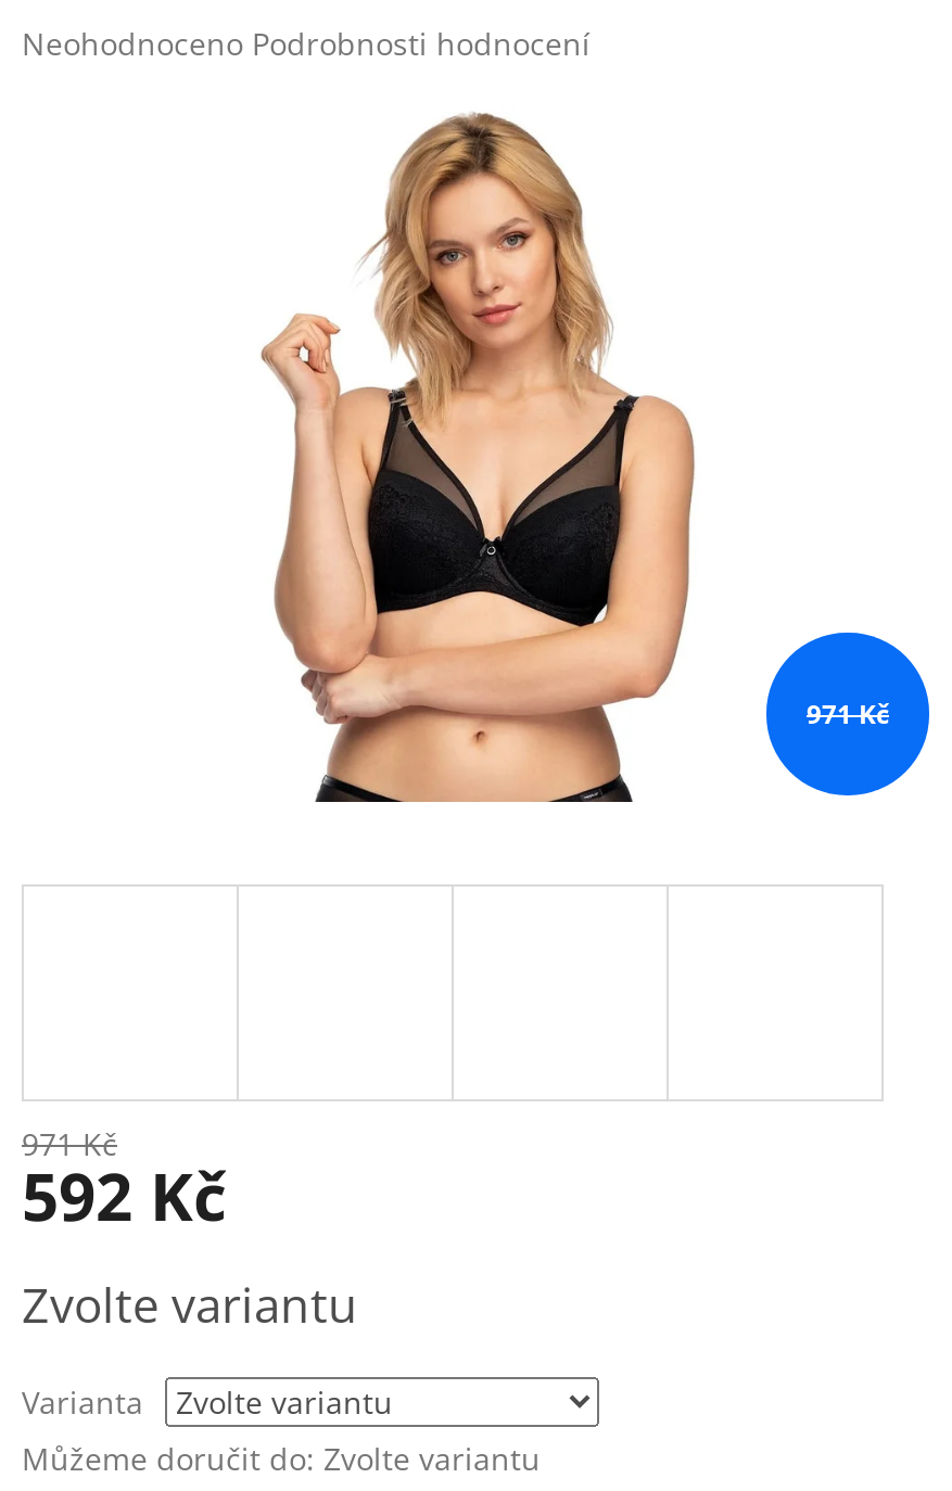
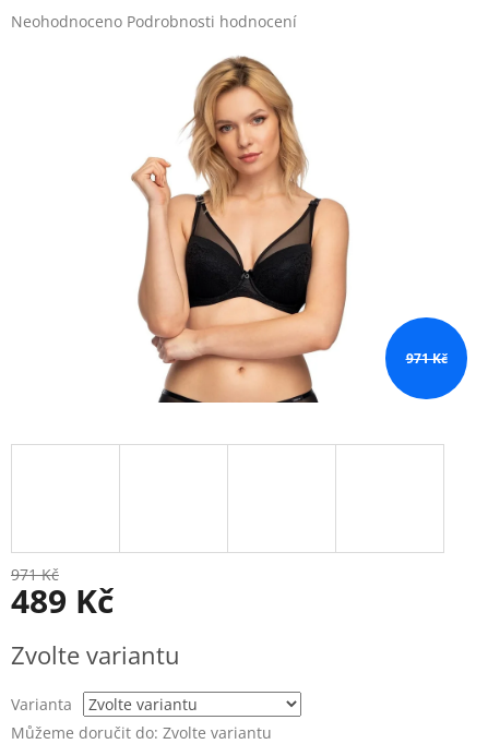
[22,1152,226,1241] 592 Kč -> [11,579,114,623] 489 Kč

